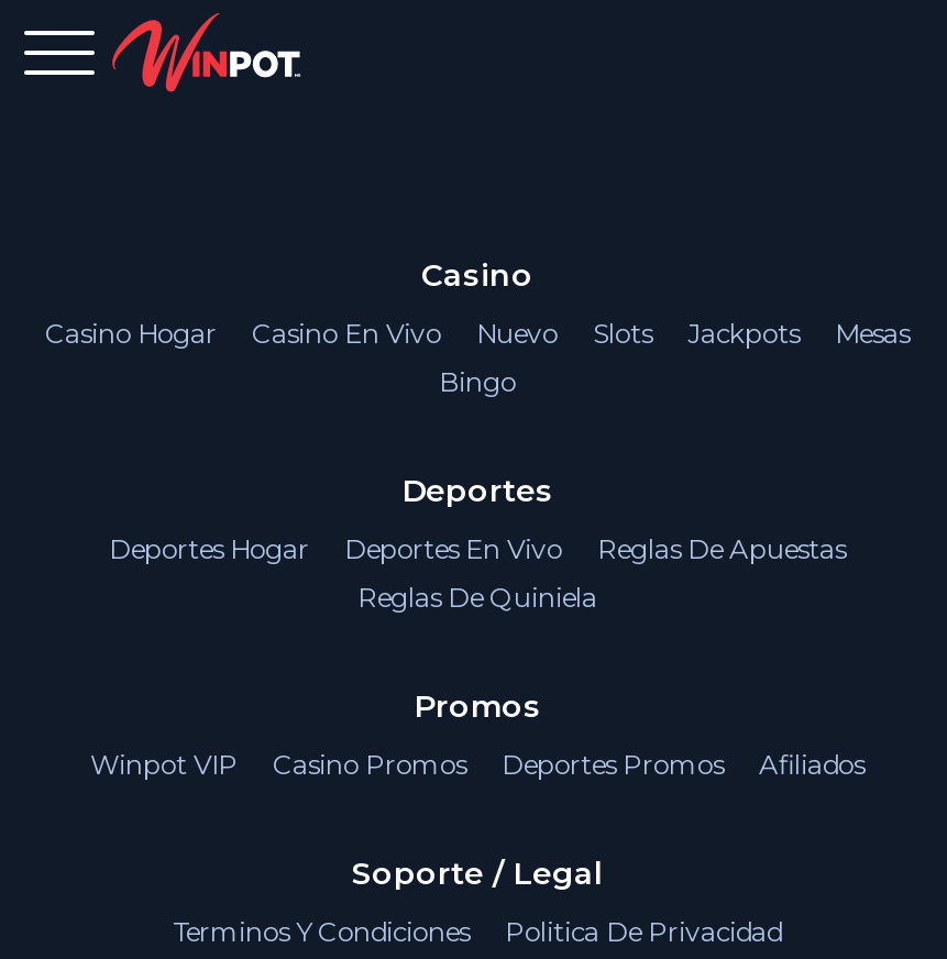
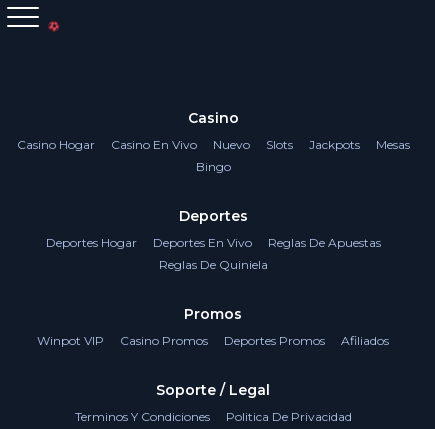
[110,11,304,95] [image] -> none

